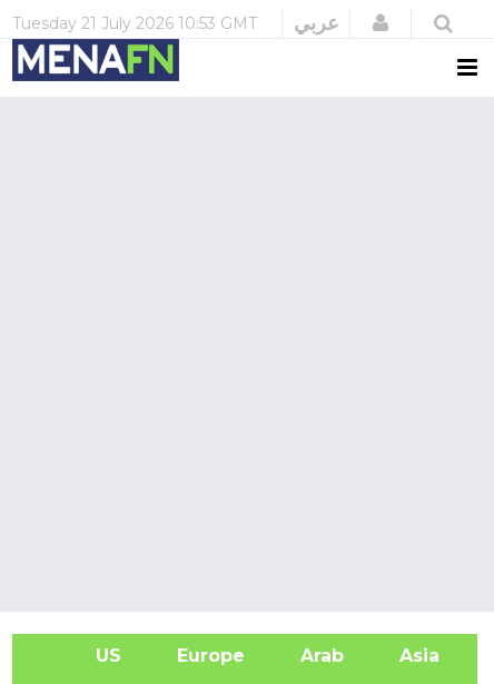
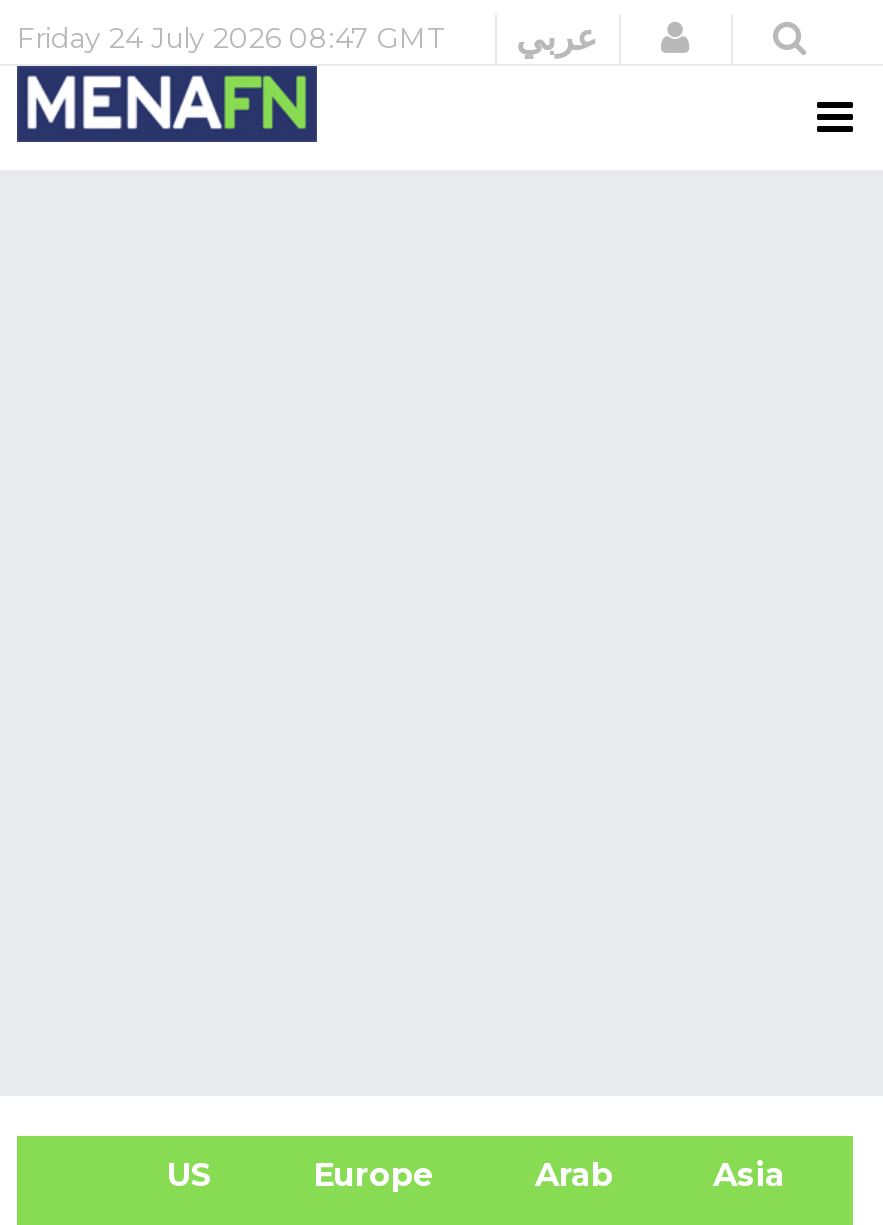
[12,13,257,33] Tuesday 21 July 2026 10:53 GMT -> [17,20,443,56] Friday 24 July 2026 08:47 GMT

